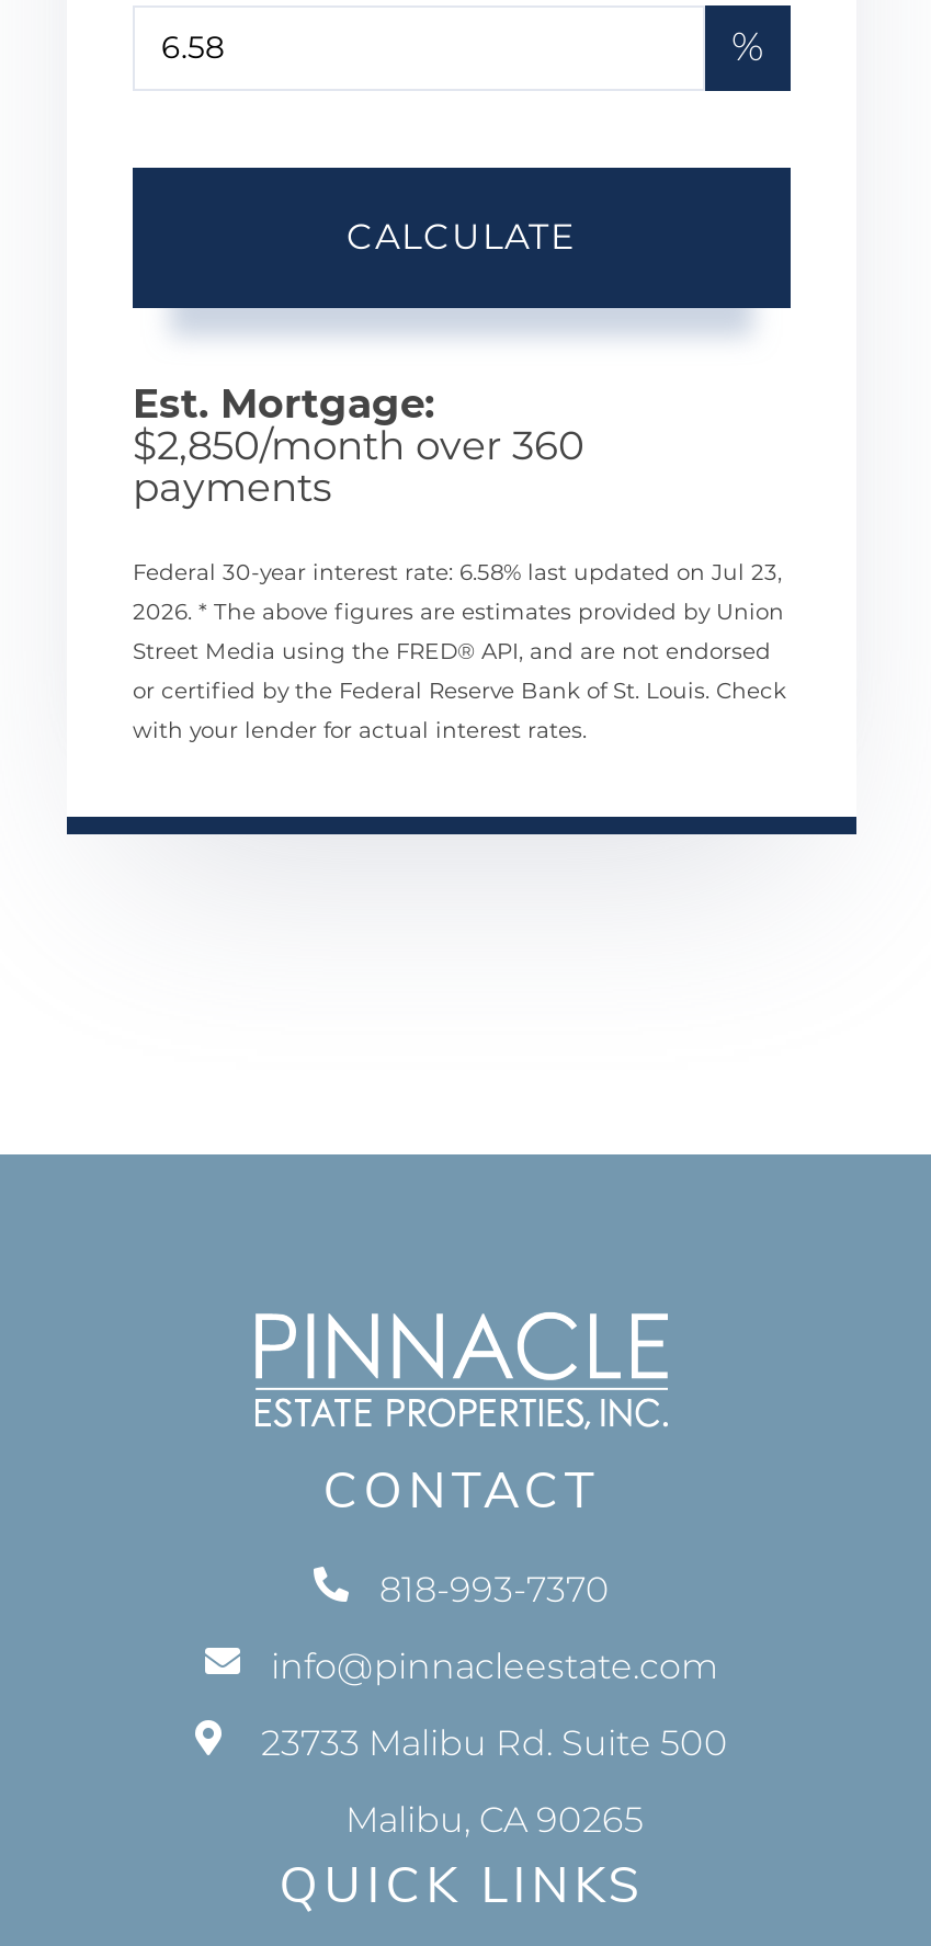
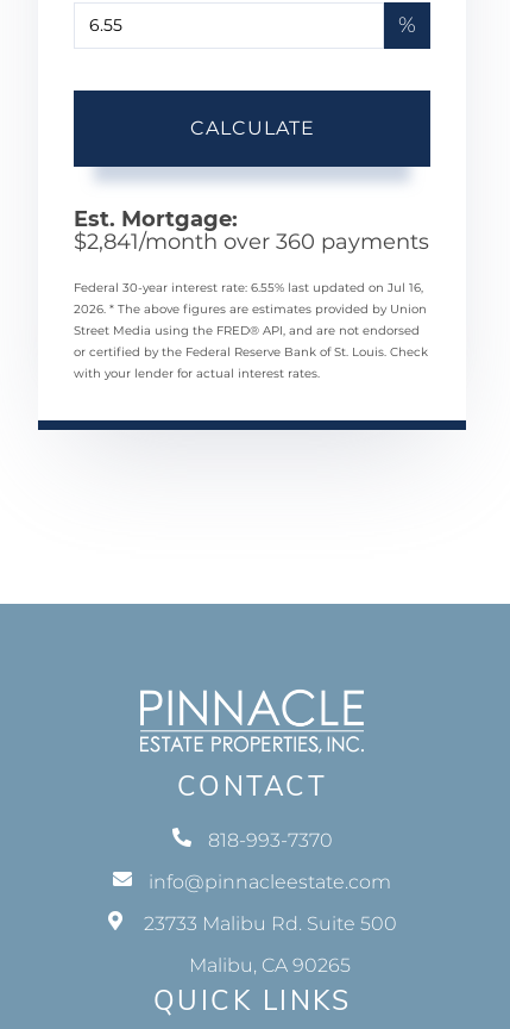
[133,422,584,512] $2,850/month over 360 | payments -> [74,229,429,255] $2,841/month over 360 payments
[133,558,782,586] Federal 30-year interest rate: 6.58% last updated on Jul 23, -> [74,280,423,295] Federal 30-year interest rate: 6.55% last updated on Jul 16,

